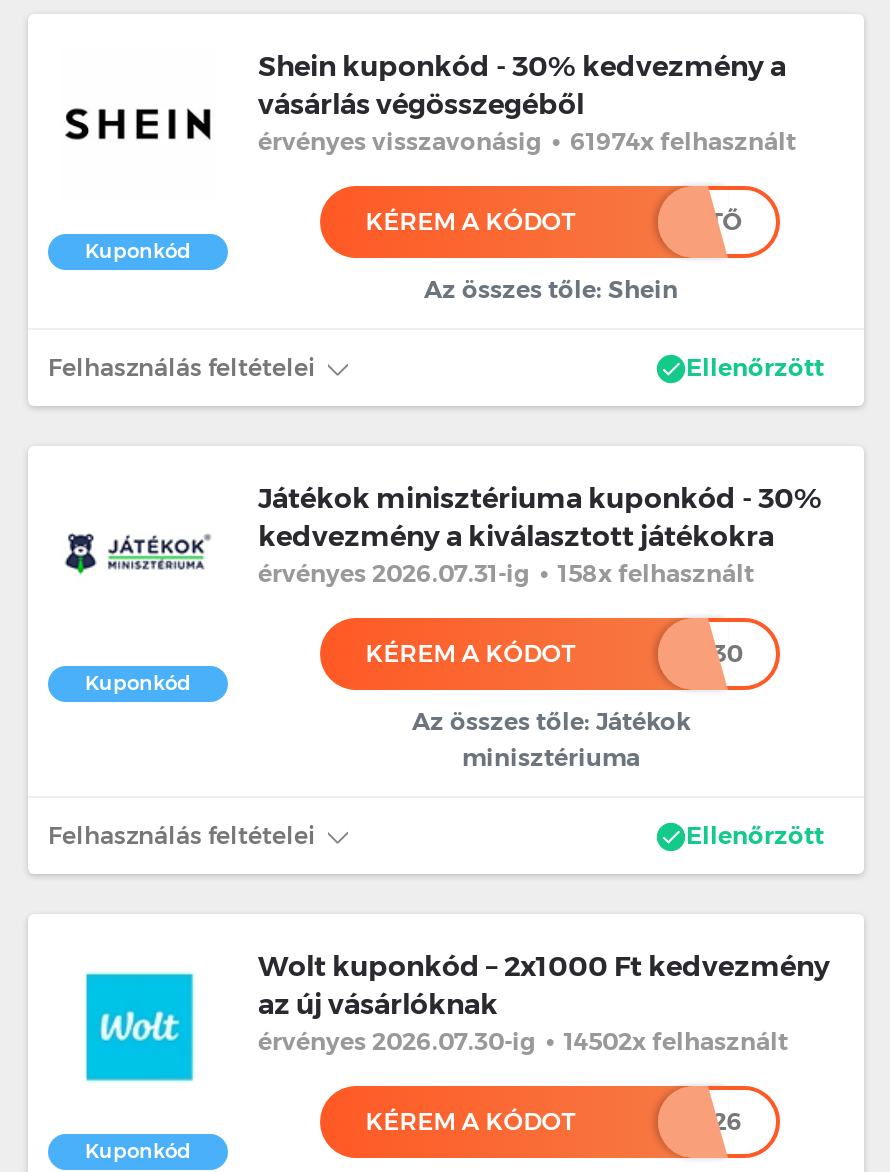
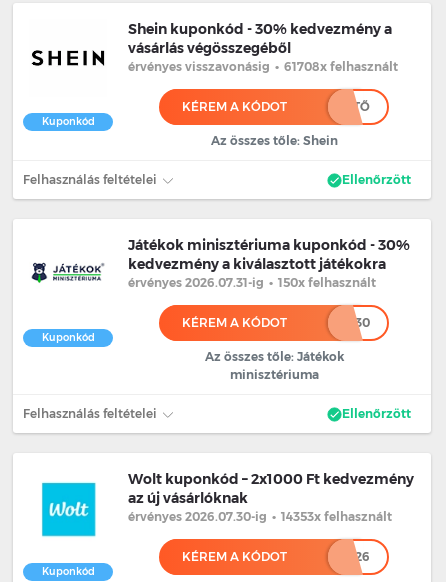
[258,126,796,156] érvényes visszavonásig • 61974x felhasznált -> [128,59,398,74] érvényes visszavonásig • 61708x felhasznált
[258,558,754,588] érvényes 2026.07.31-ig • 158x felhasznált -> [128,275,376,290] érvényes 2026.07.31-ig • 150x felhasznált
[258,1026,788,1056] érvényes 2026.07.30-ig • 14502x felhasznált -> [128,509,392,524] érvényes 2026.07.30-ig • 14353x felhasznált

